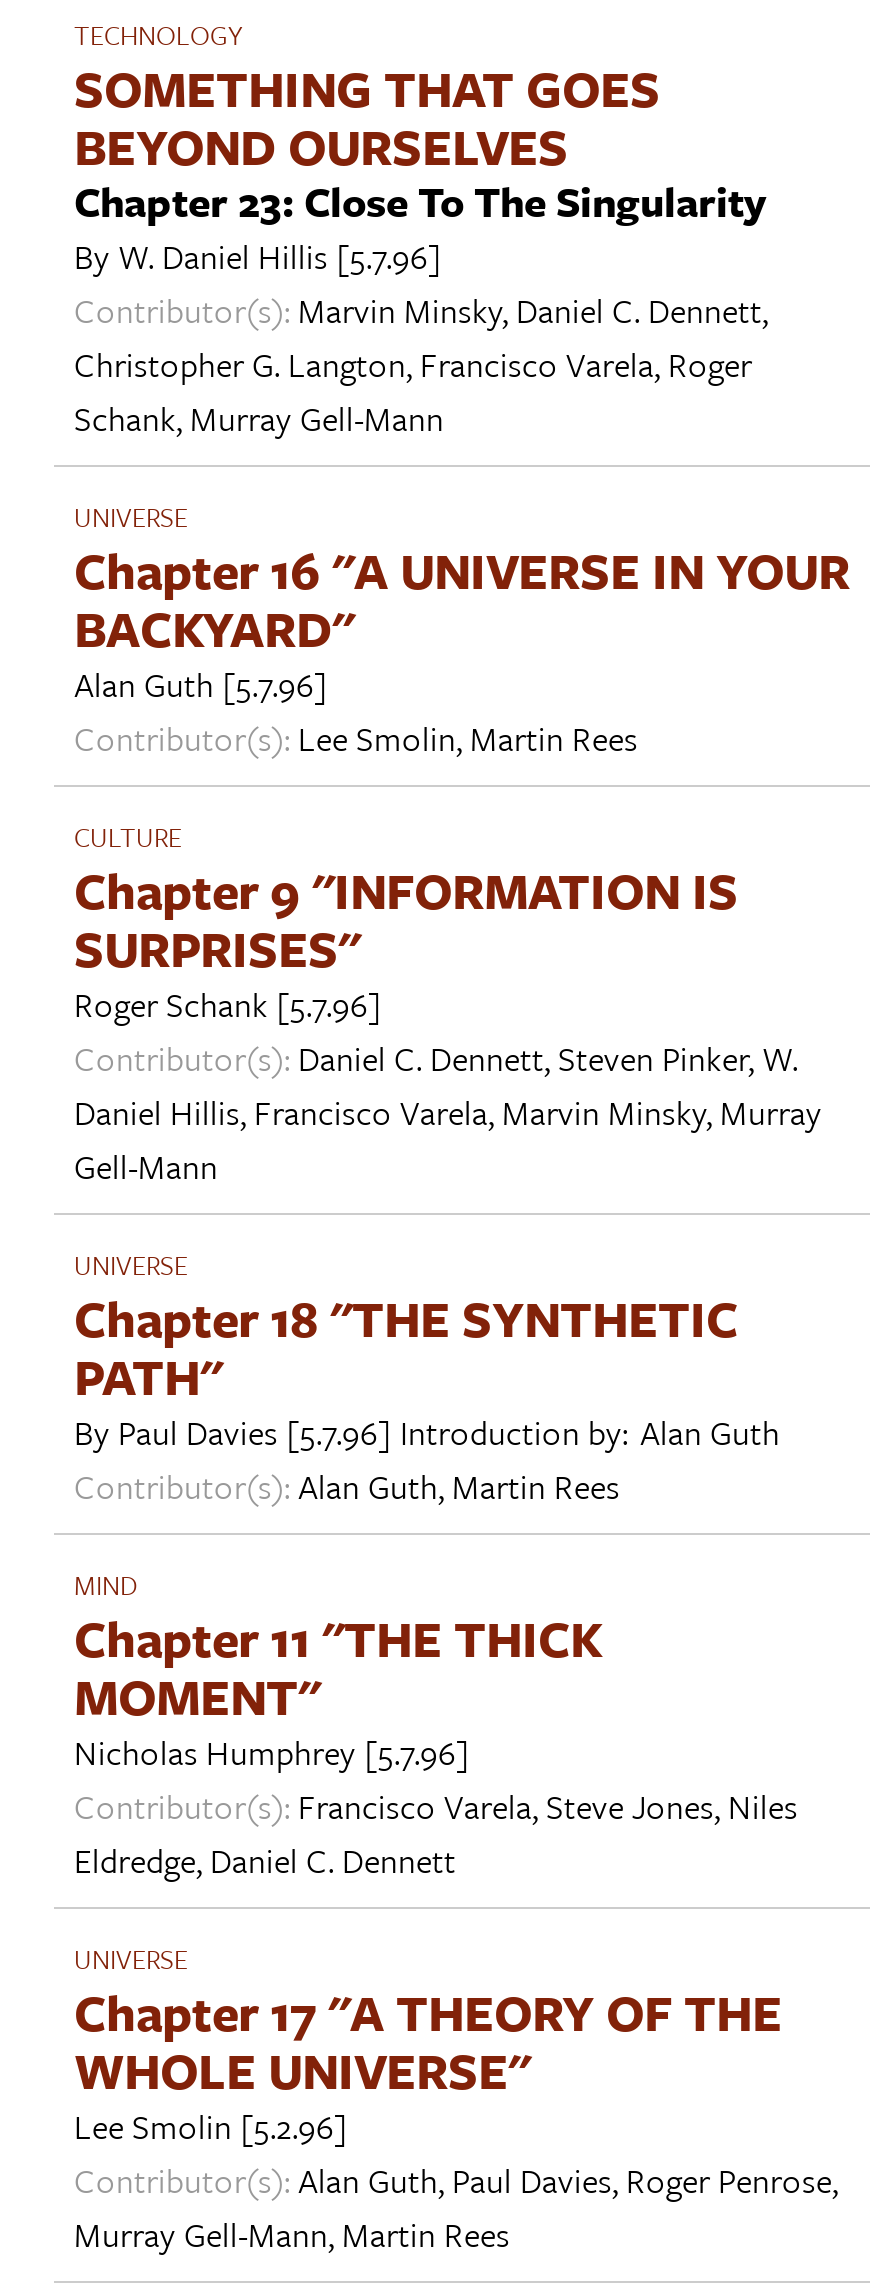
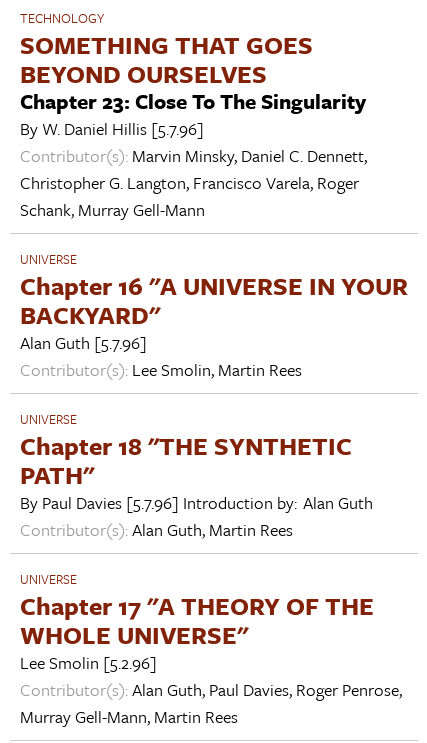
[74,816,822,1190] CULTURE | Chapter 9 "INFORMATION IS | SURPRISES" | Roger Schank [5.7.96] | Contributor(s): Daniel C. Dennett, Steven Pinker, W. | Daniel Hillis, Francisco Varela, Marvin Minsky, Murray | Gell-Mann -> none
[74,1564,798,1884] MIND | Chapter 11 "THE THICK | MOMENT" | Nicholas Humphrey [5.7.96] | Contributor(s): Francisco Varela, Steve Jones, Niles | Eldredge, Daniel C. Dennett -> none

